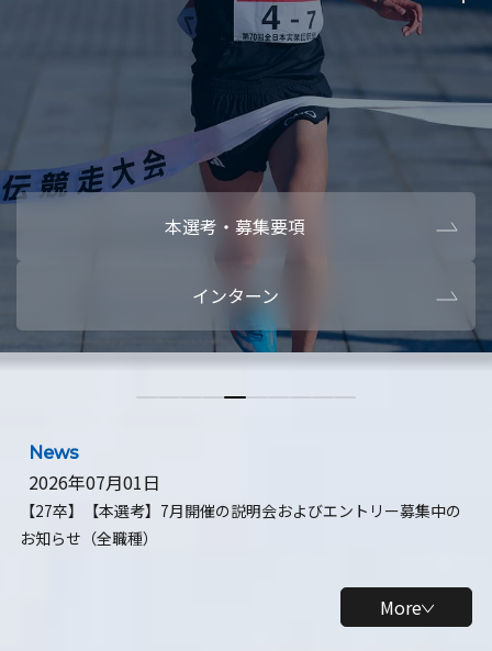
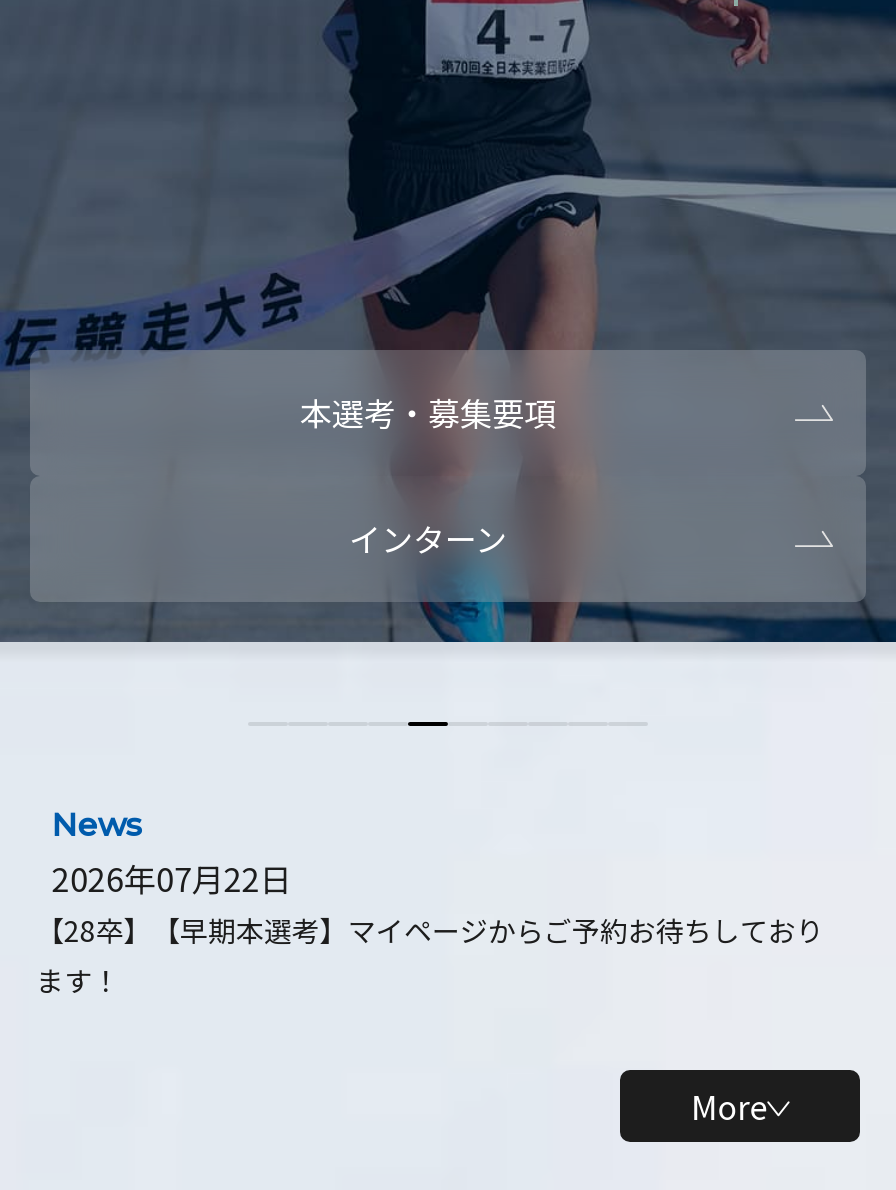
[20,469,461,549] 2026年07月01日 | 【27卒】【本選考】7月開催の説明会およびエントリー募集中の | お知らせ（全職種） -> [36,854,824,1000] 2026年07月22日 | 【28卒】【早期本選考】マイページからご予約お待ちしており | ます！

